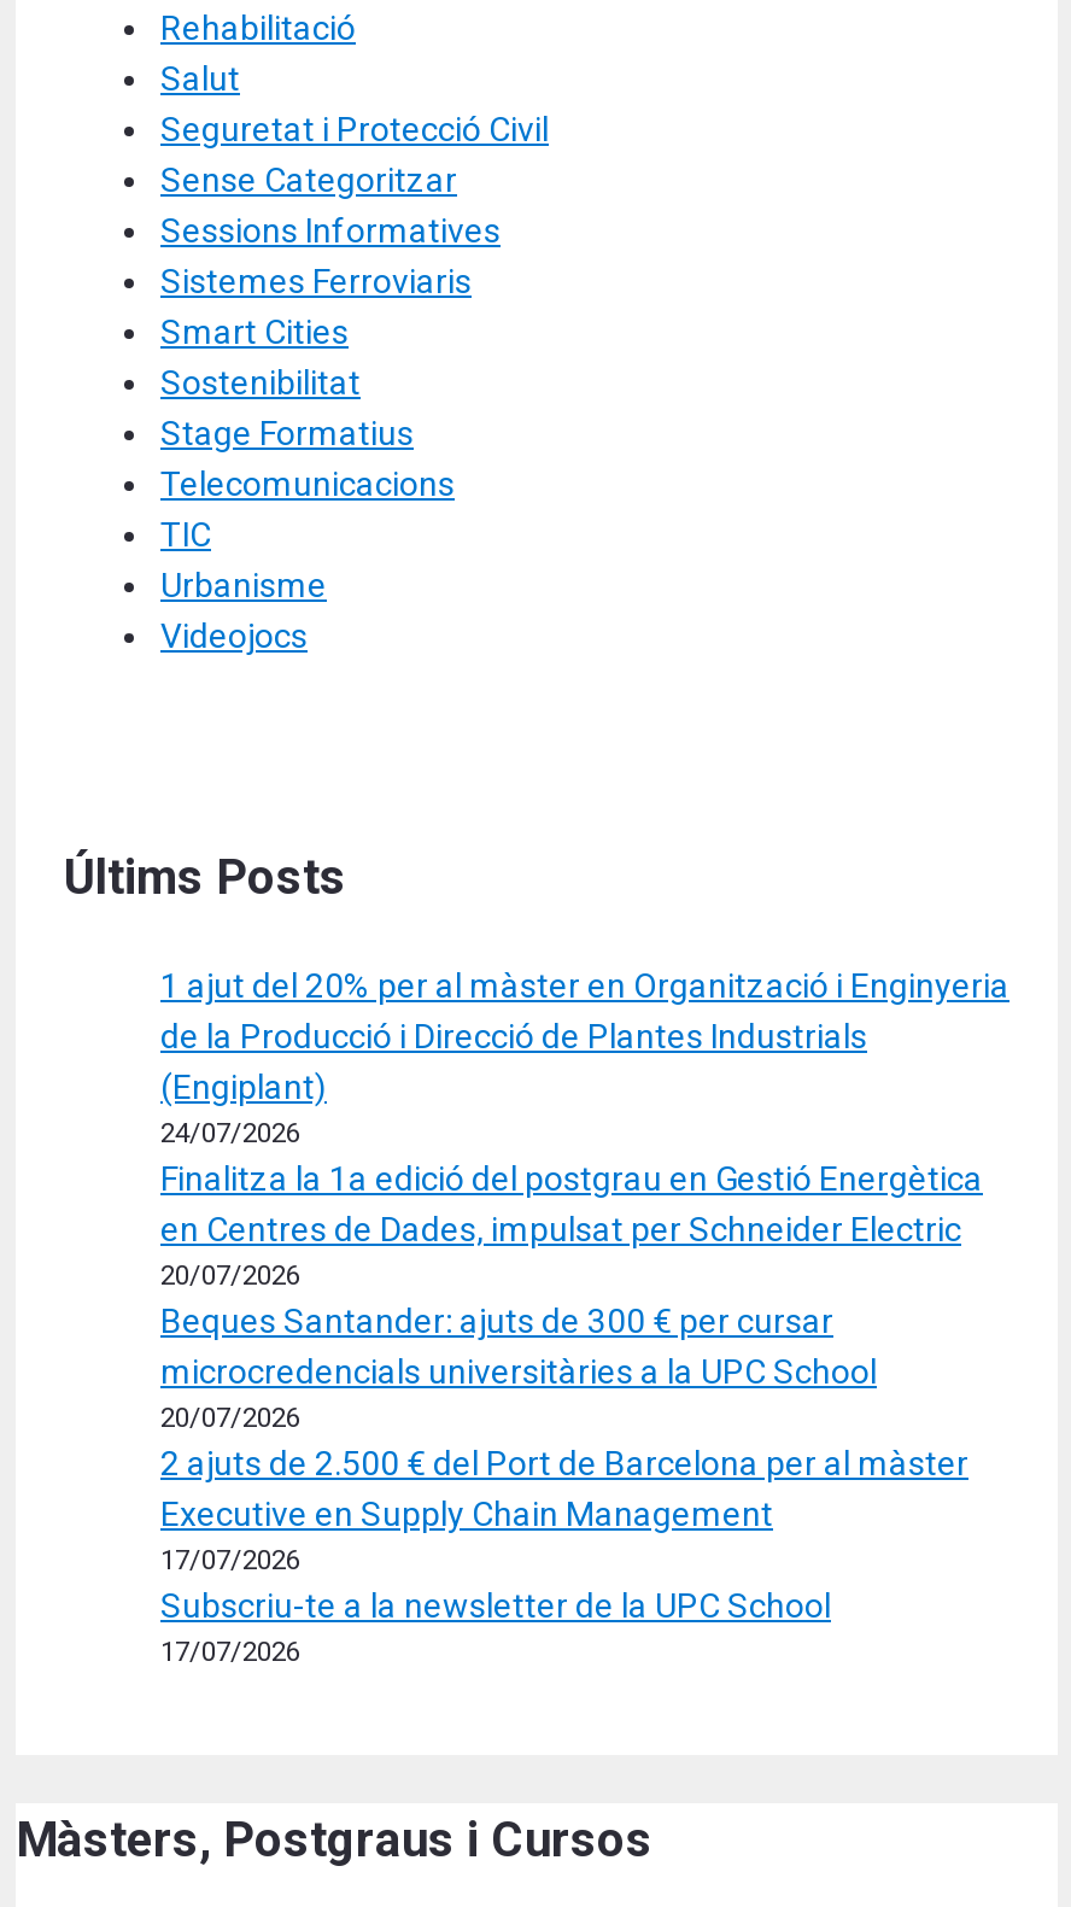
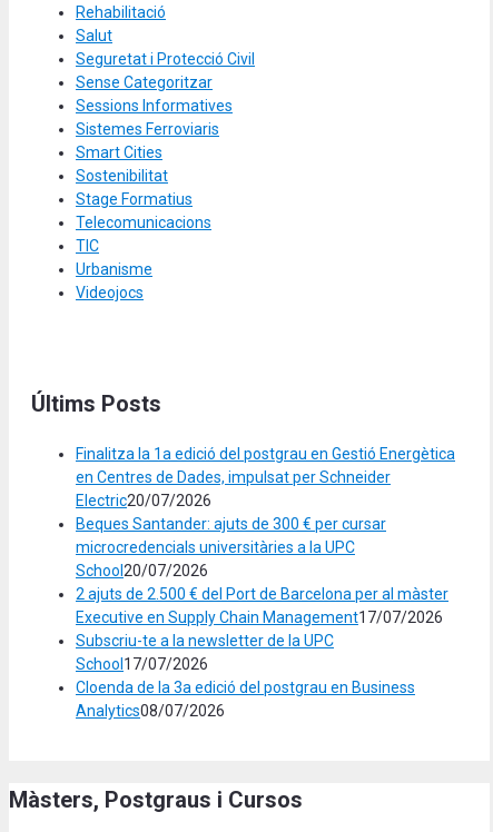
[160,966,1009,1149] 1 ajut del 20% per al màster en Organització i Enginyeria | de la Producció i Direcció de Plantes Industrials | (Engiplant) | 24/07/2026 -> none
moved [160,1159,983,1198] -> [76,445,455,463]: Finalitza la 1a edició del postgrau en Gestió Energètica
moved [160,1301,833,1340] -> [76,515,386,533]: Beques Santander: ajuts de 300 € per cursar
moved [160,1444,968,1482] -> [76,586,448,603]: 2 ajuts de 2.500 € del Port de Barcelona per al màster
[160,1494,831,1668] Executive en Supply Chain Management | 17/07/2026 | Subscriu-te a la newsletter de la UPC School | 17/07/2026 -> [76,609,443,720] Executive en Supply Chain Management17/07/2026 | Subscriu-te a la newsletter de la UPC | School17/07/2026 | Cloenda de la 3a edició del postgrau en Business | Analytics08/07/2026

